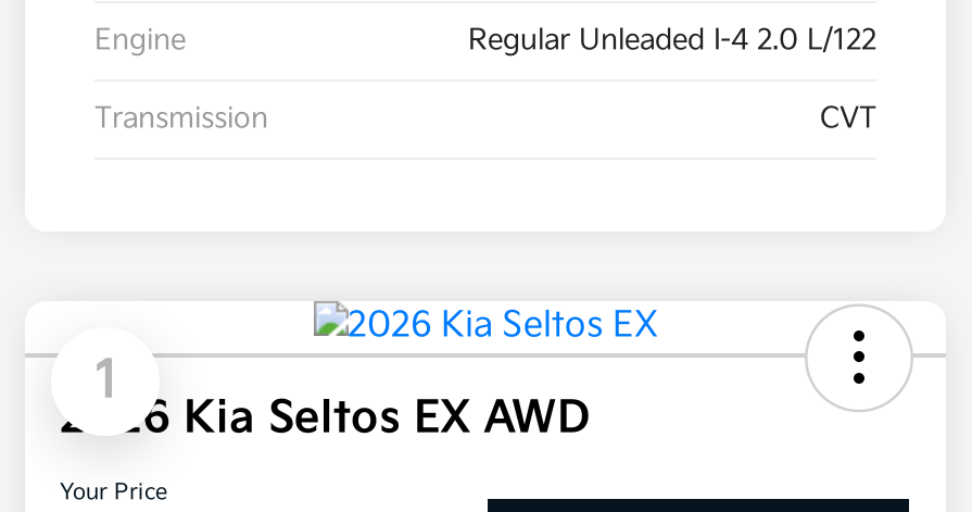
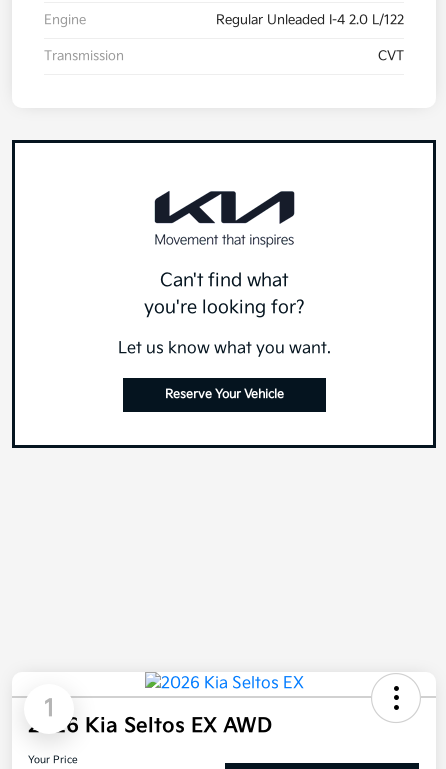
none -> [11,139,437,449] [image] | Can't find what | you're looking for? | Let us know what you want. | Reserve Your Vehicle

